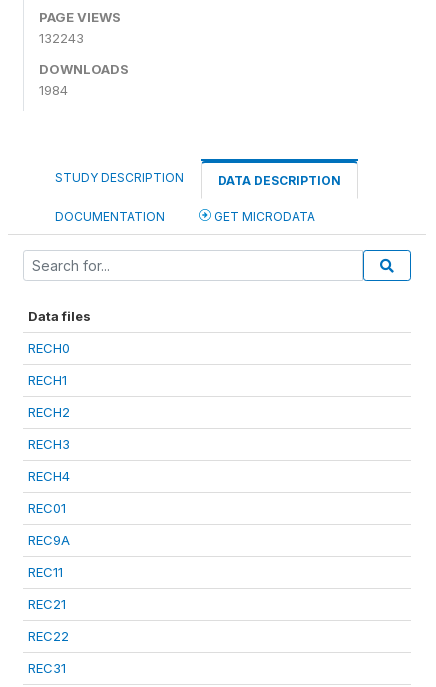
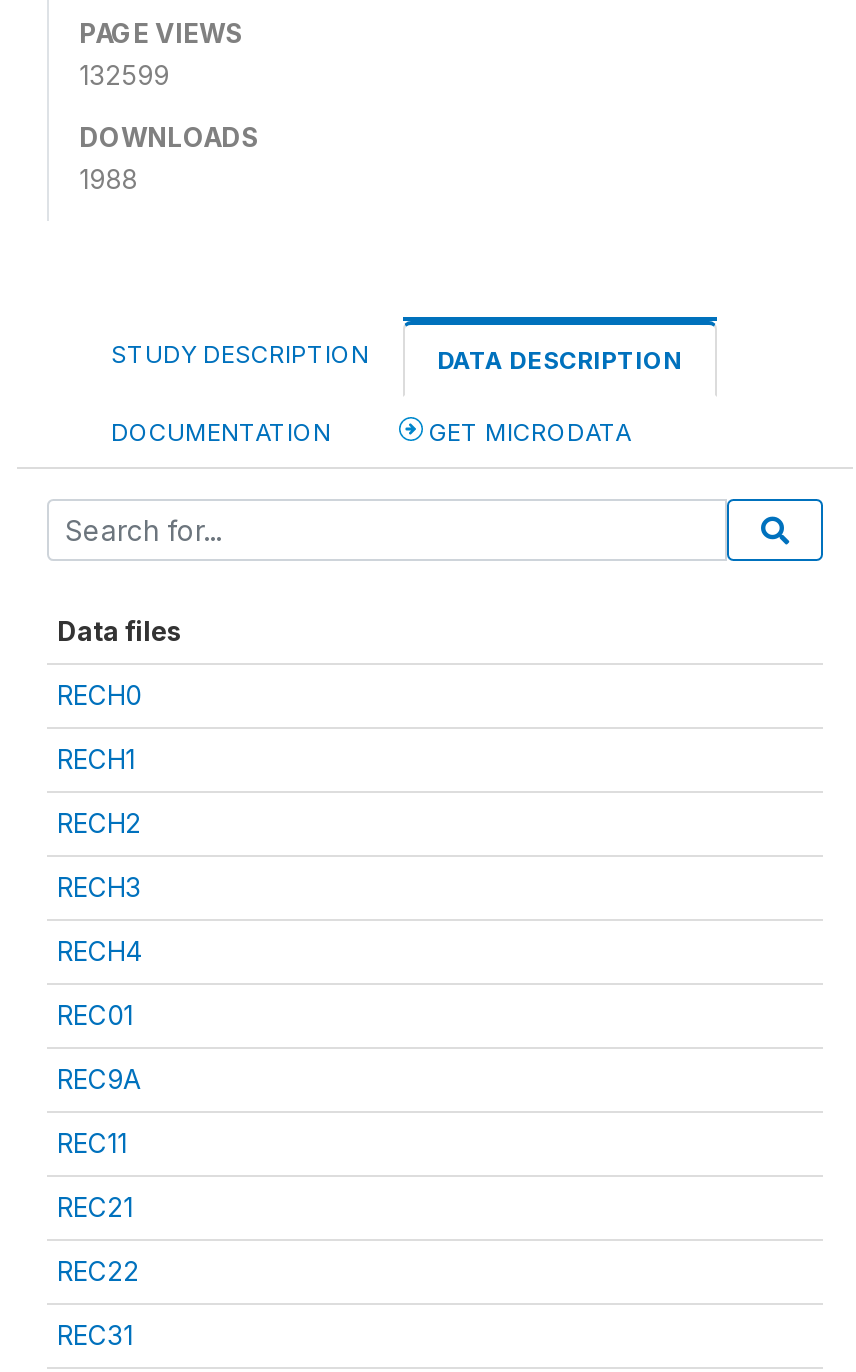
[39,30,84,46] 132243 -> [79,59,169,91] 132599
[39,82,68,98] 1984 -> [79,163,137,195] 1988

